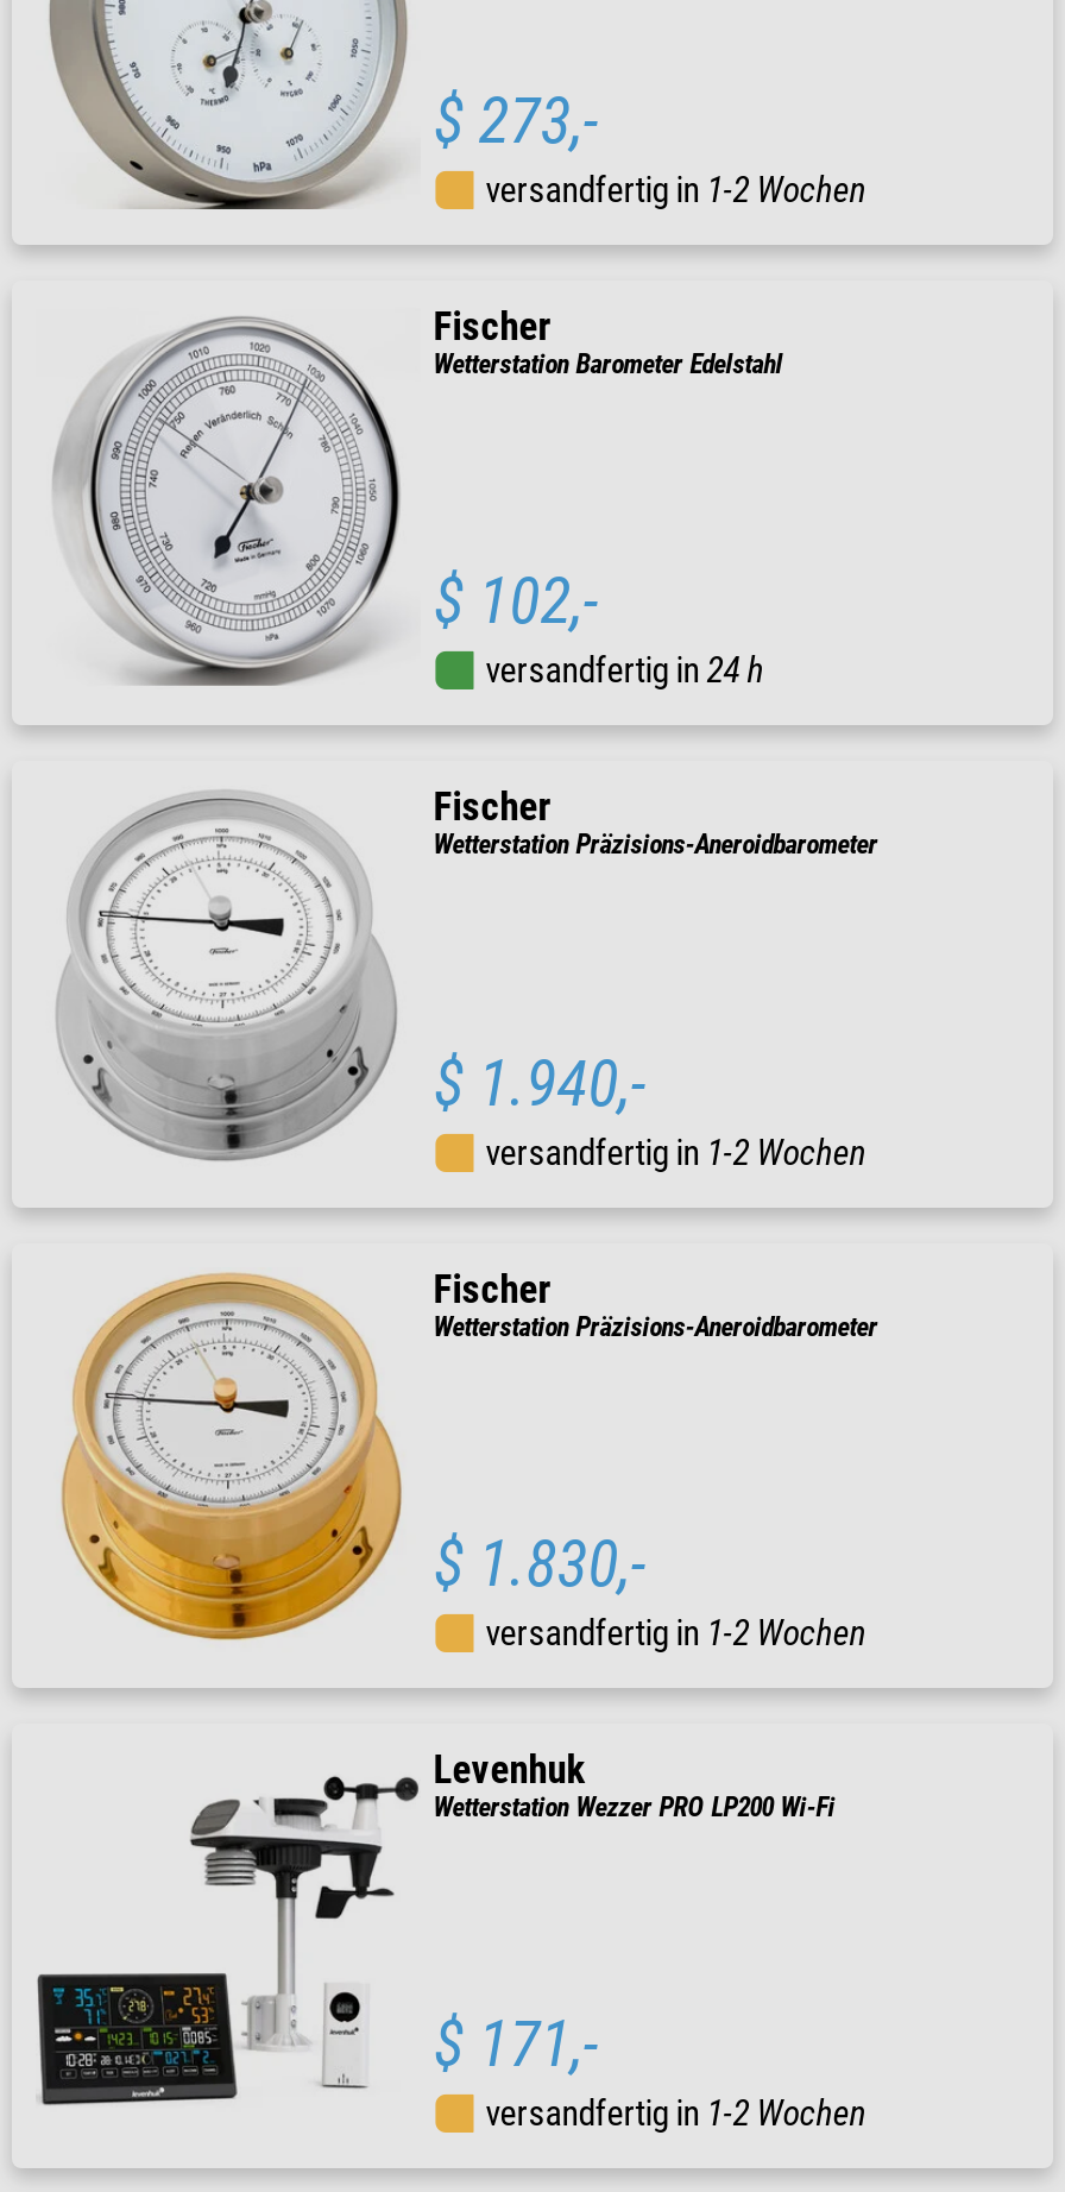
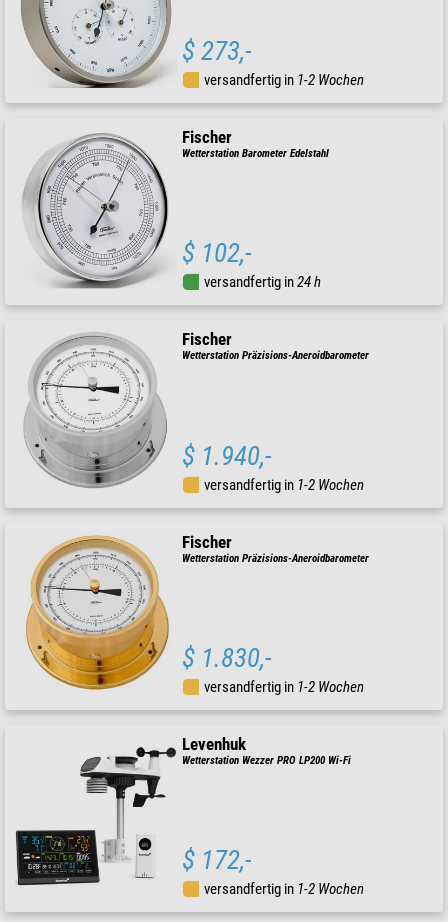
[433,2006,600,2082] $ 171,- -> [182,844,252,876] $ 172,-

